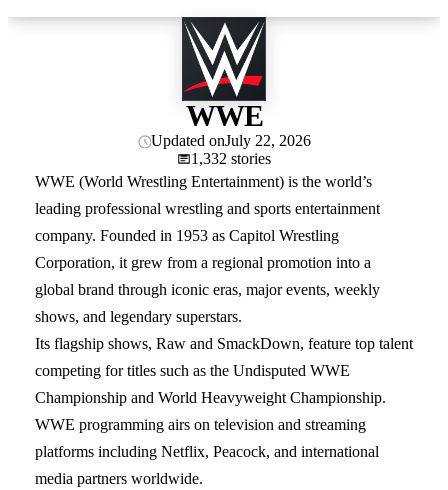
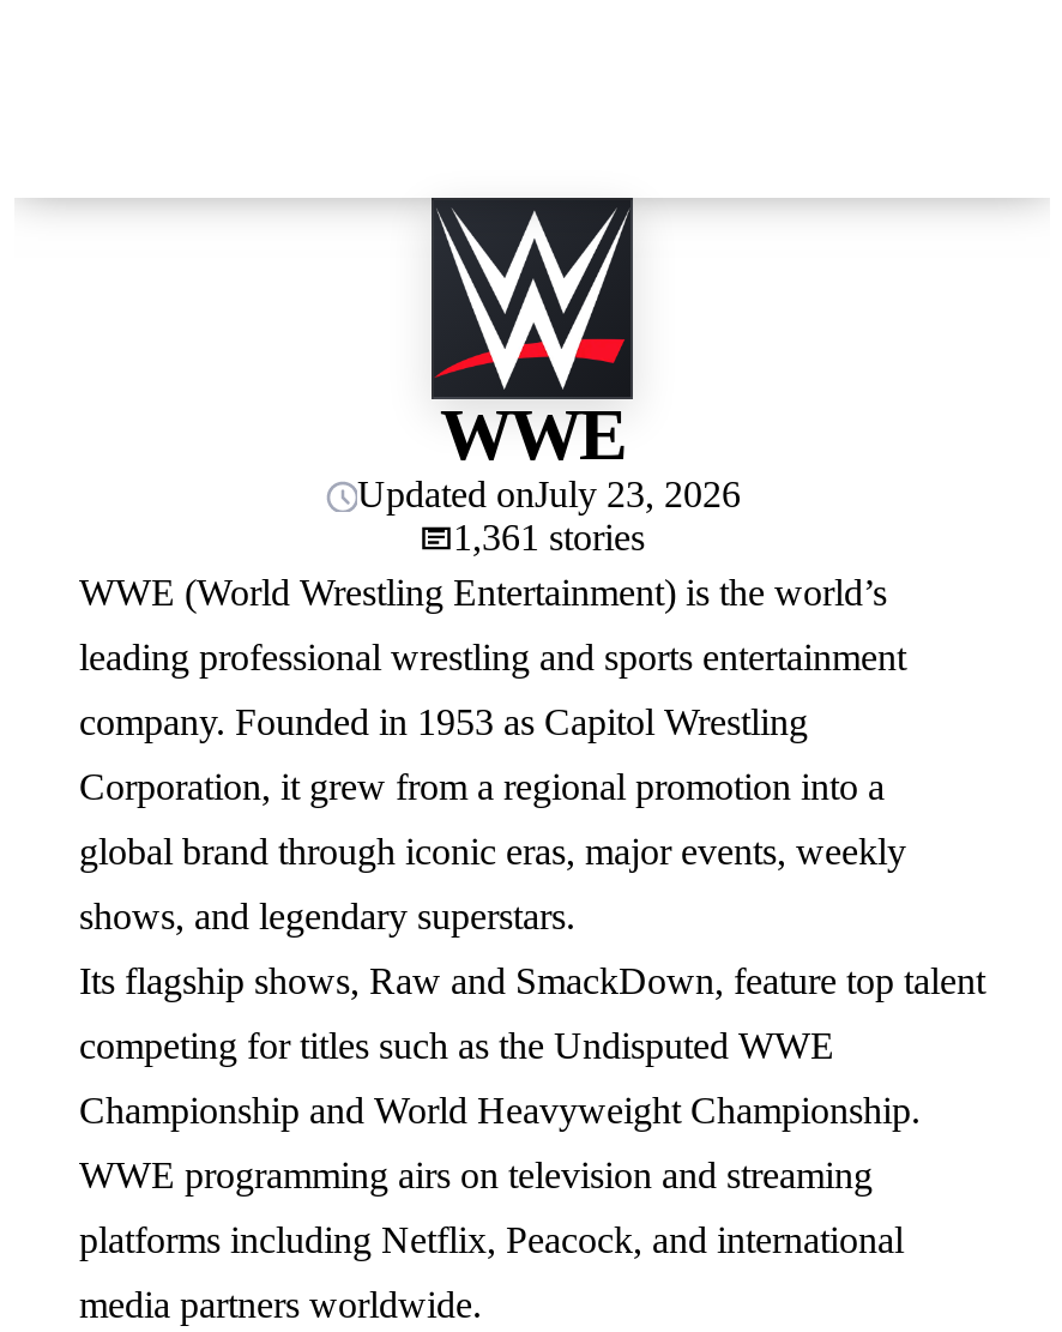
[151,132,311,149] Updated onJuly 22, 2026 -> [357,474,741,514] Updated onJuly 23, 2026
[191,150,271,167] 1,332 stories -> [453,517,645,557] 1,361 stories

